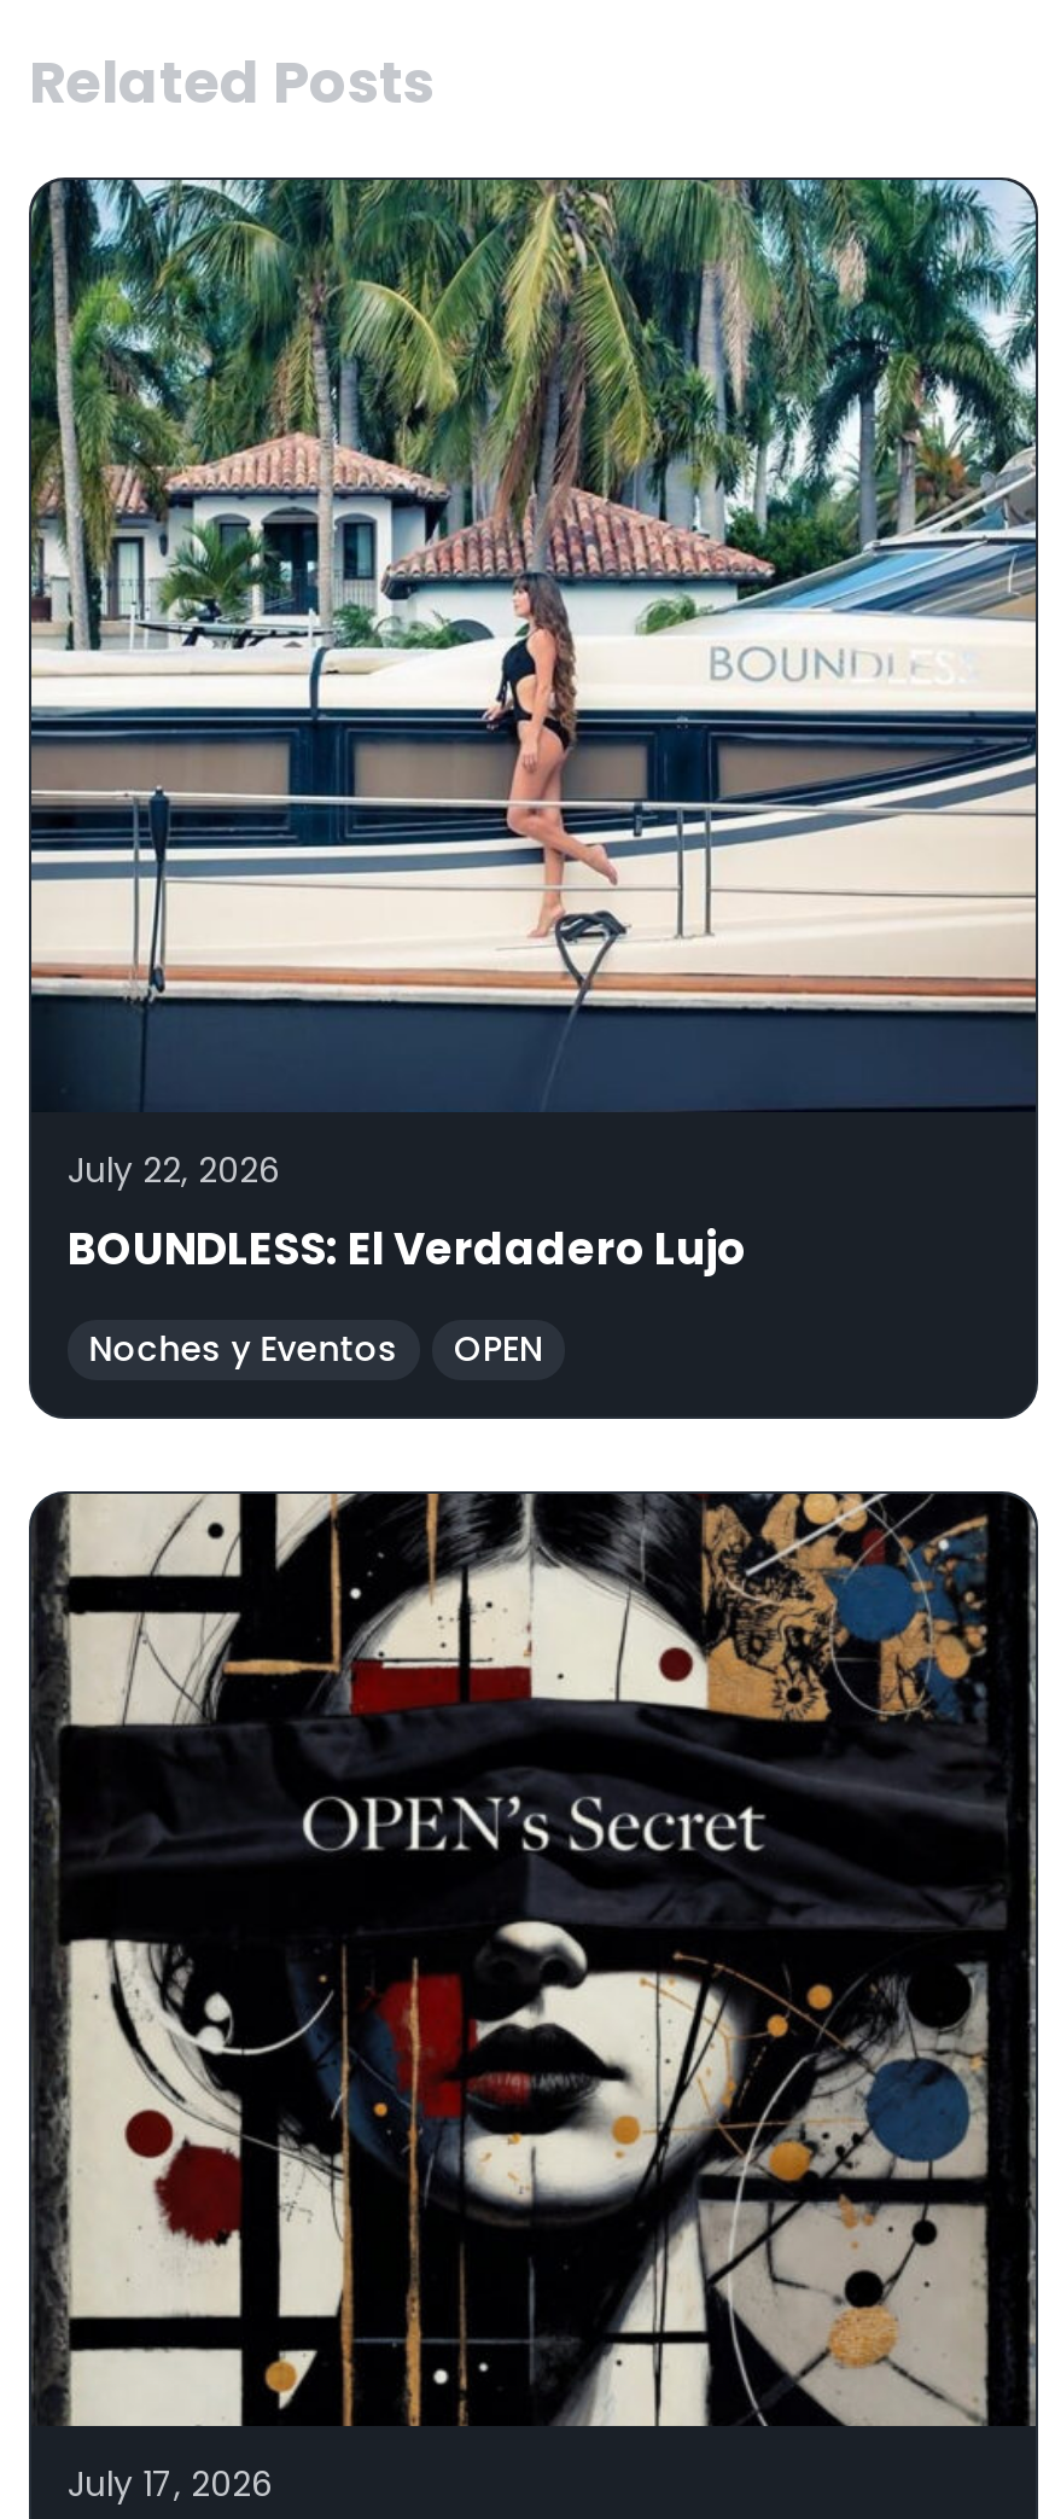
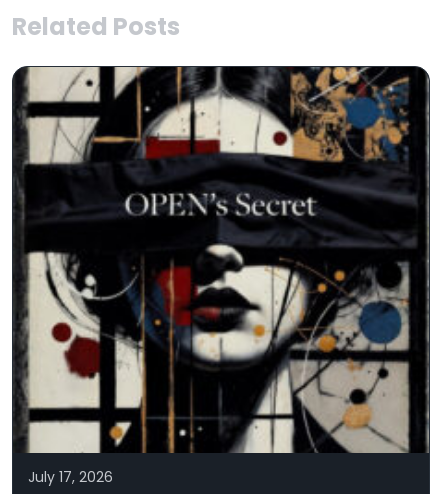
[29,178,1038,1373] [image] | July 22, 2026 | BOUNDLESS: El Verdadero Lujo | Noches y Eventos | OPEN -> none

